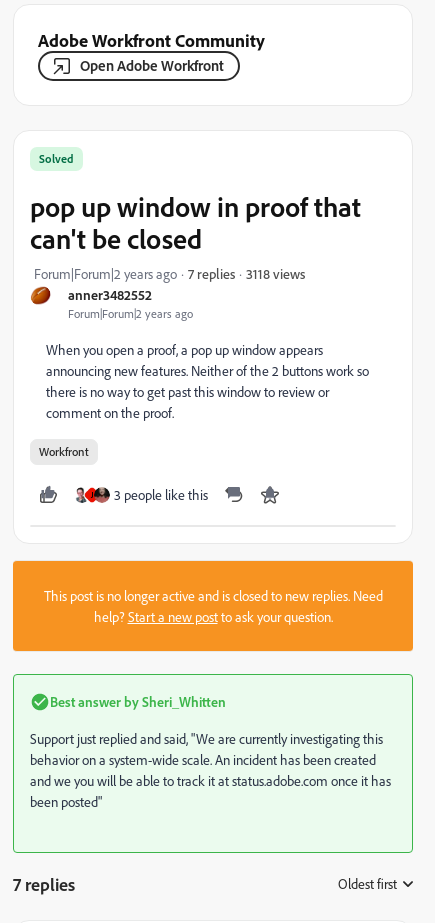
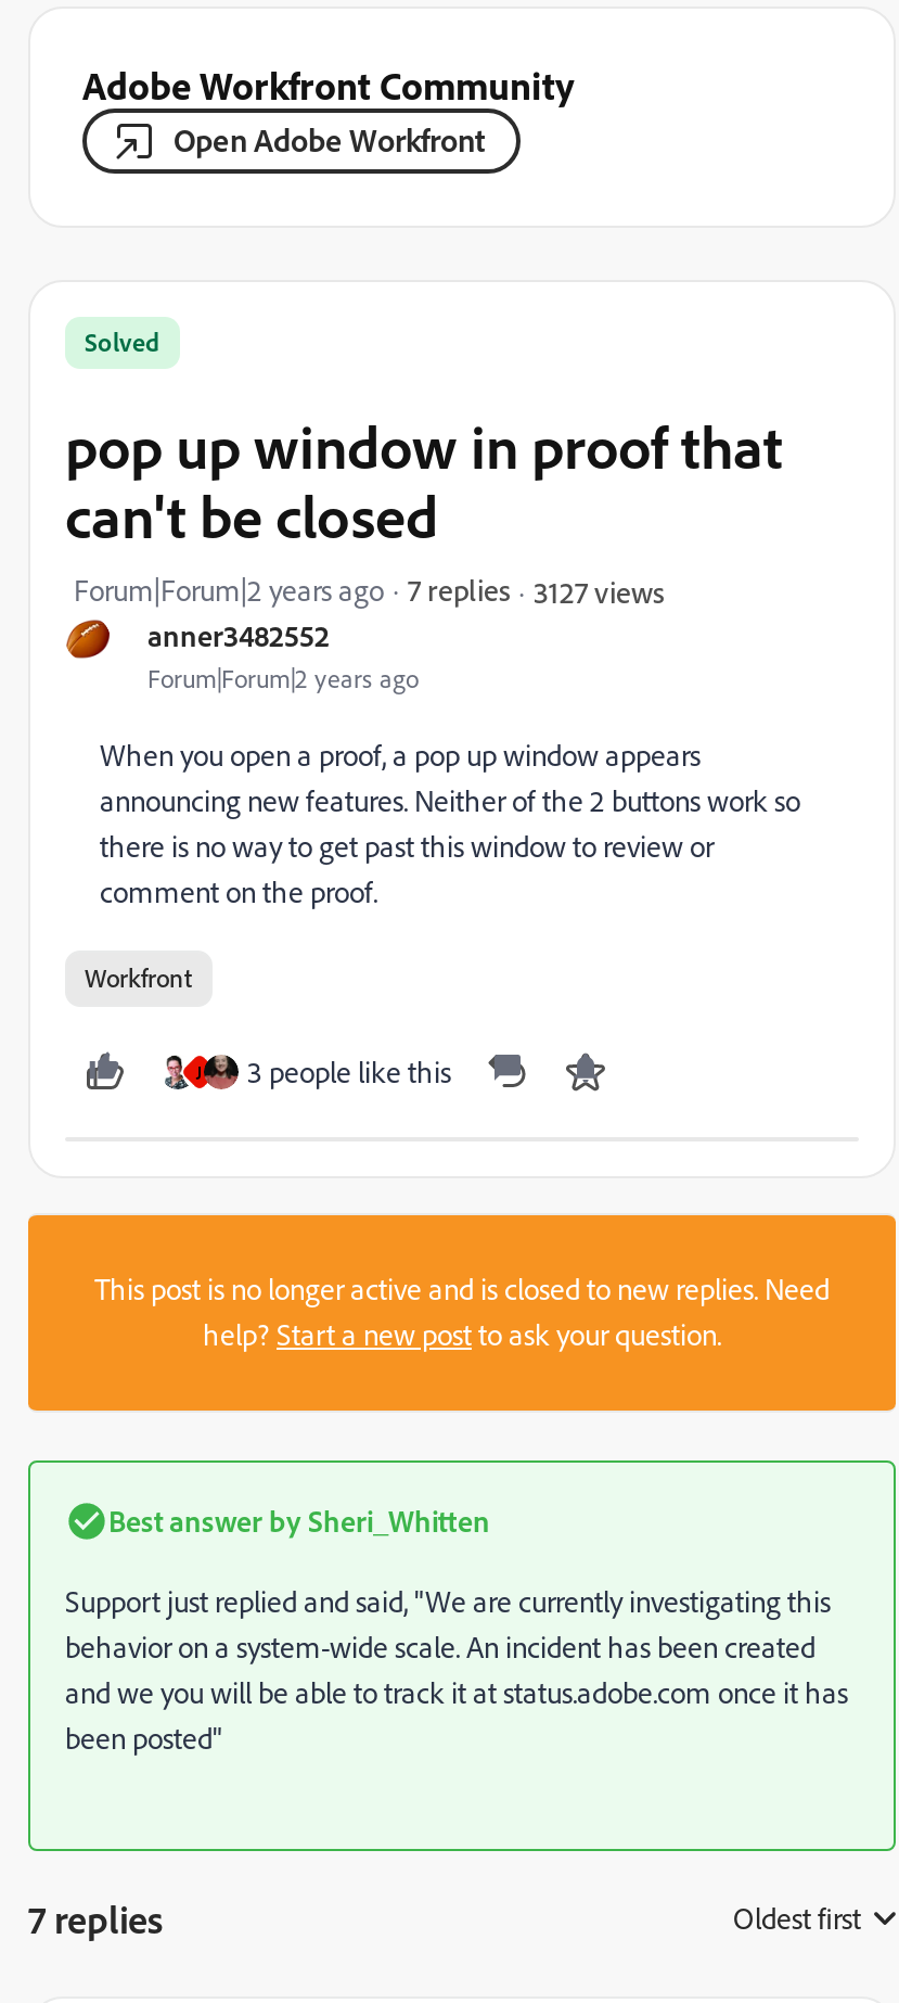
[246,264,305,281] 3118 views -> [534,572,664,609] 3127 views

